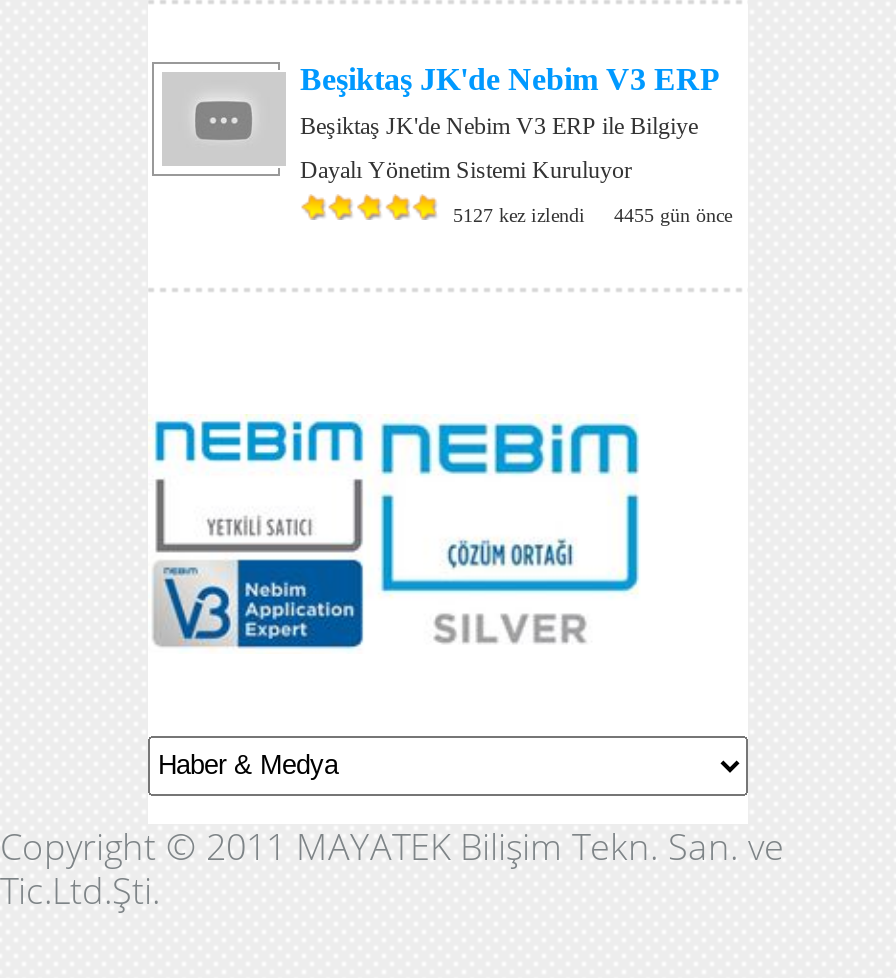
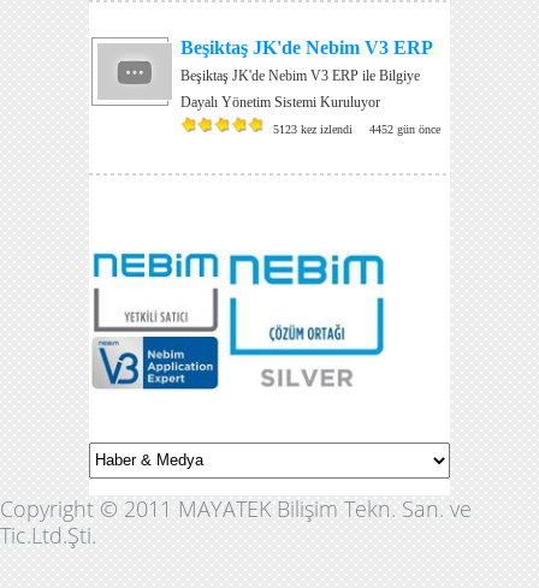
[453,204,585,226] 5127 kez izlendi -> [273,123,352,136] 5123 kez izlendi
[614,204,732,226] 4455 gün önce -> [369,123,440,136] 4452 gün önce

